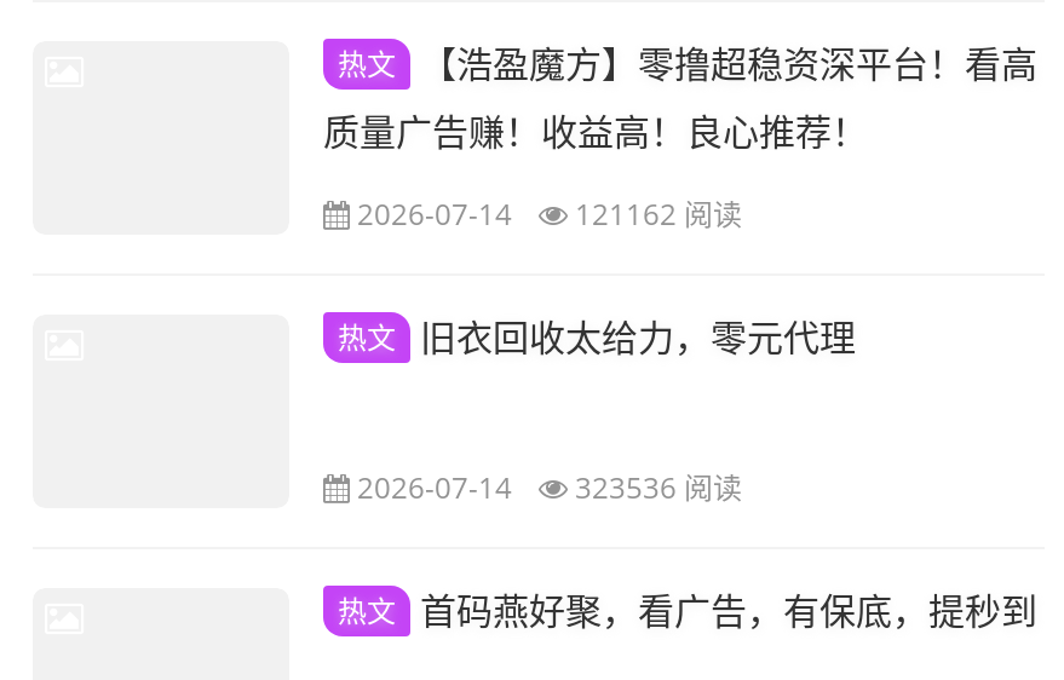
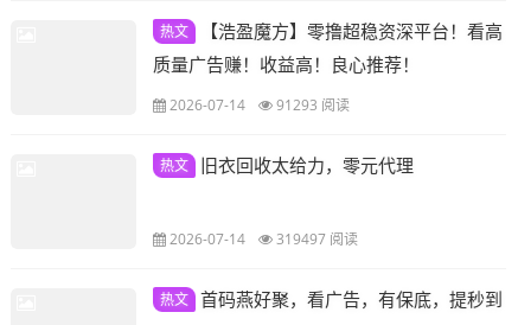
[357,194,742,235] 2026-07-14 121162 阅读 -> [170,95,350,115] 2026-07-14 91293 阅读
[357,467,742,508] 2026-07-14 323536 阅读 -> [170,229,358,249] 2026-07-14 319497 阅读

